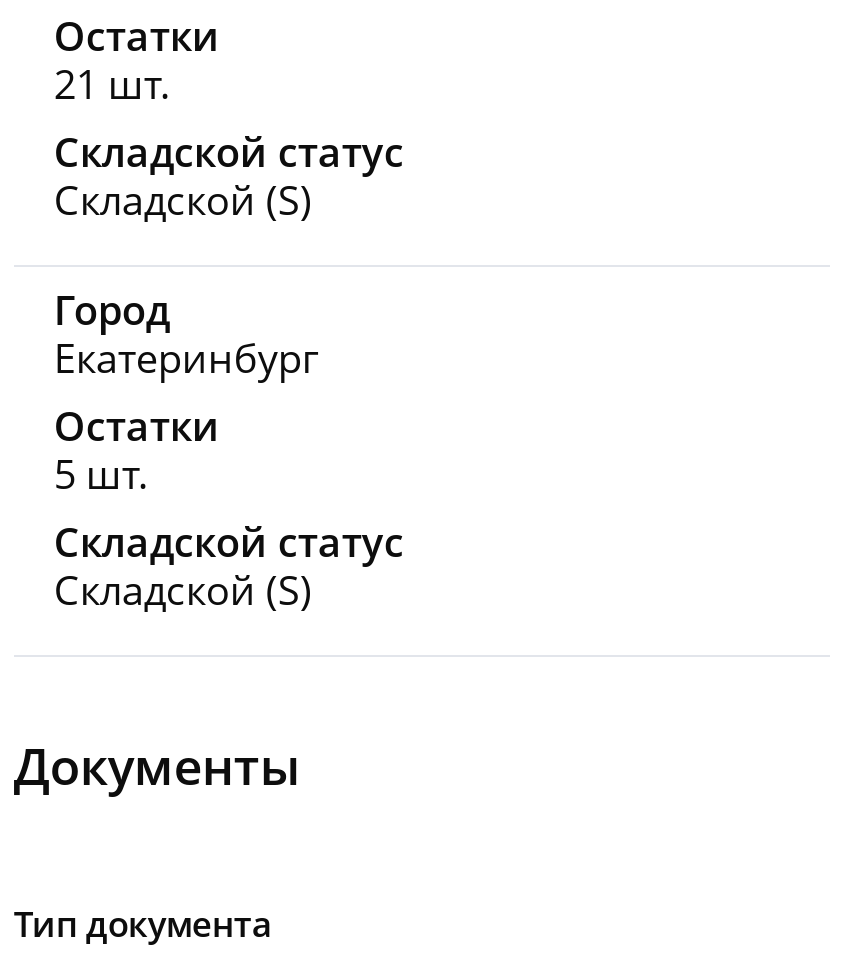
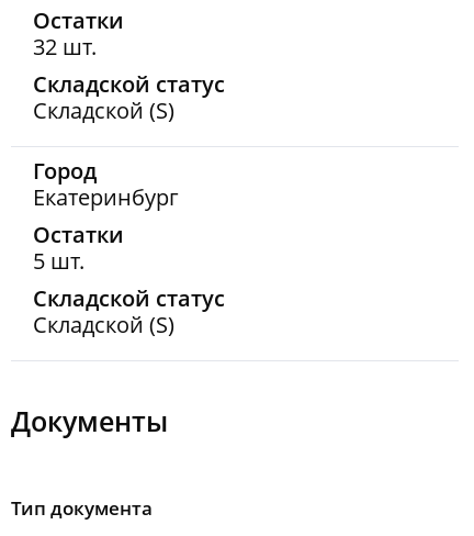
[54,58,170,112] 21 шт. -> [33,32,96,62] 32 шт.

